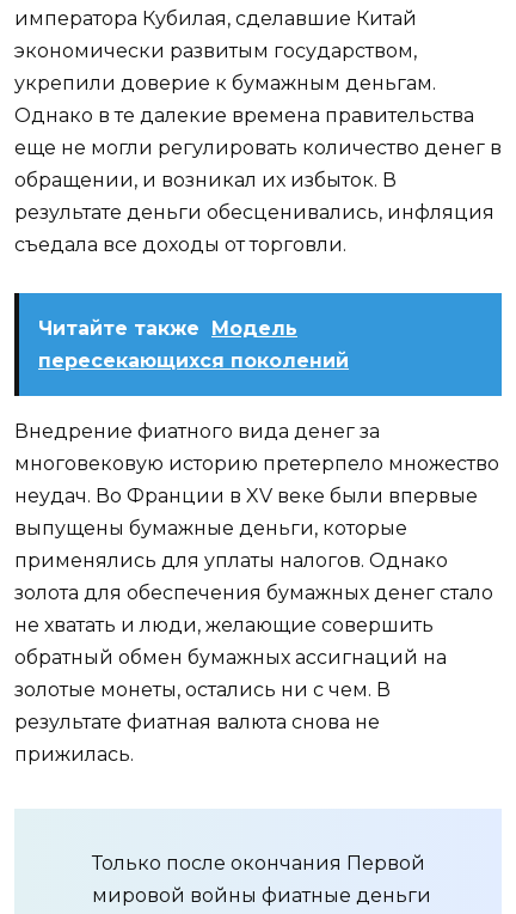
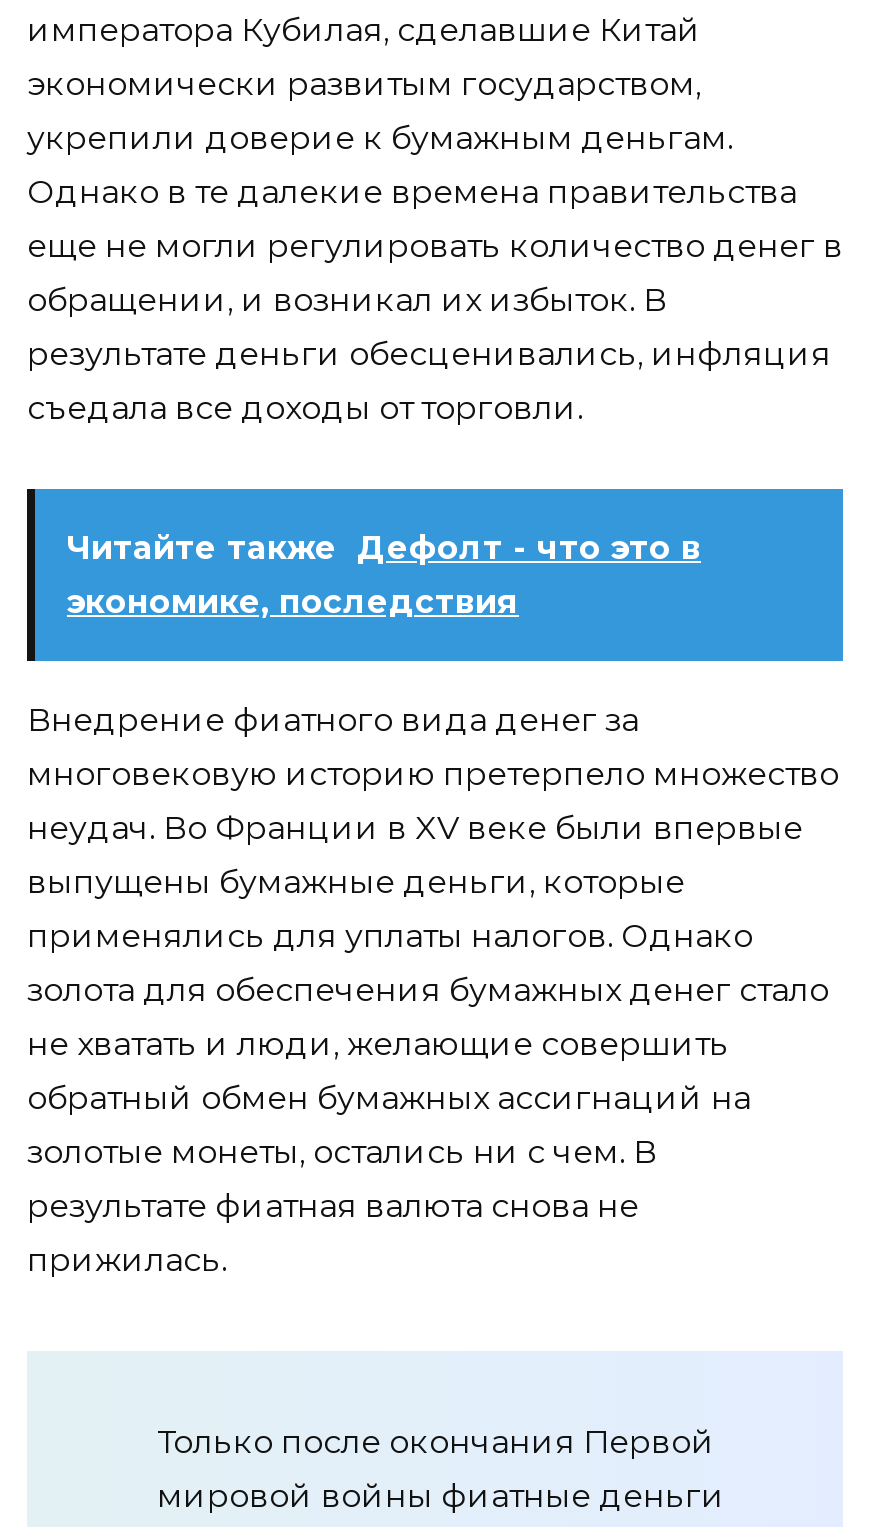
[38,317,349,372] Читайте также Модель | пересекающихся поколений -> [67,529,701,621] Читайте также Дефолт - что это в | экономике, последствия

